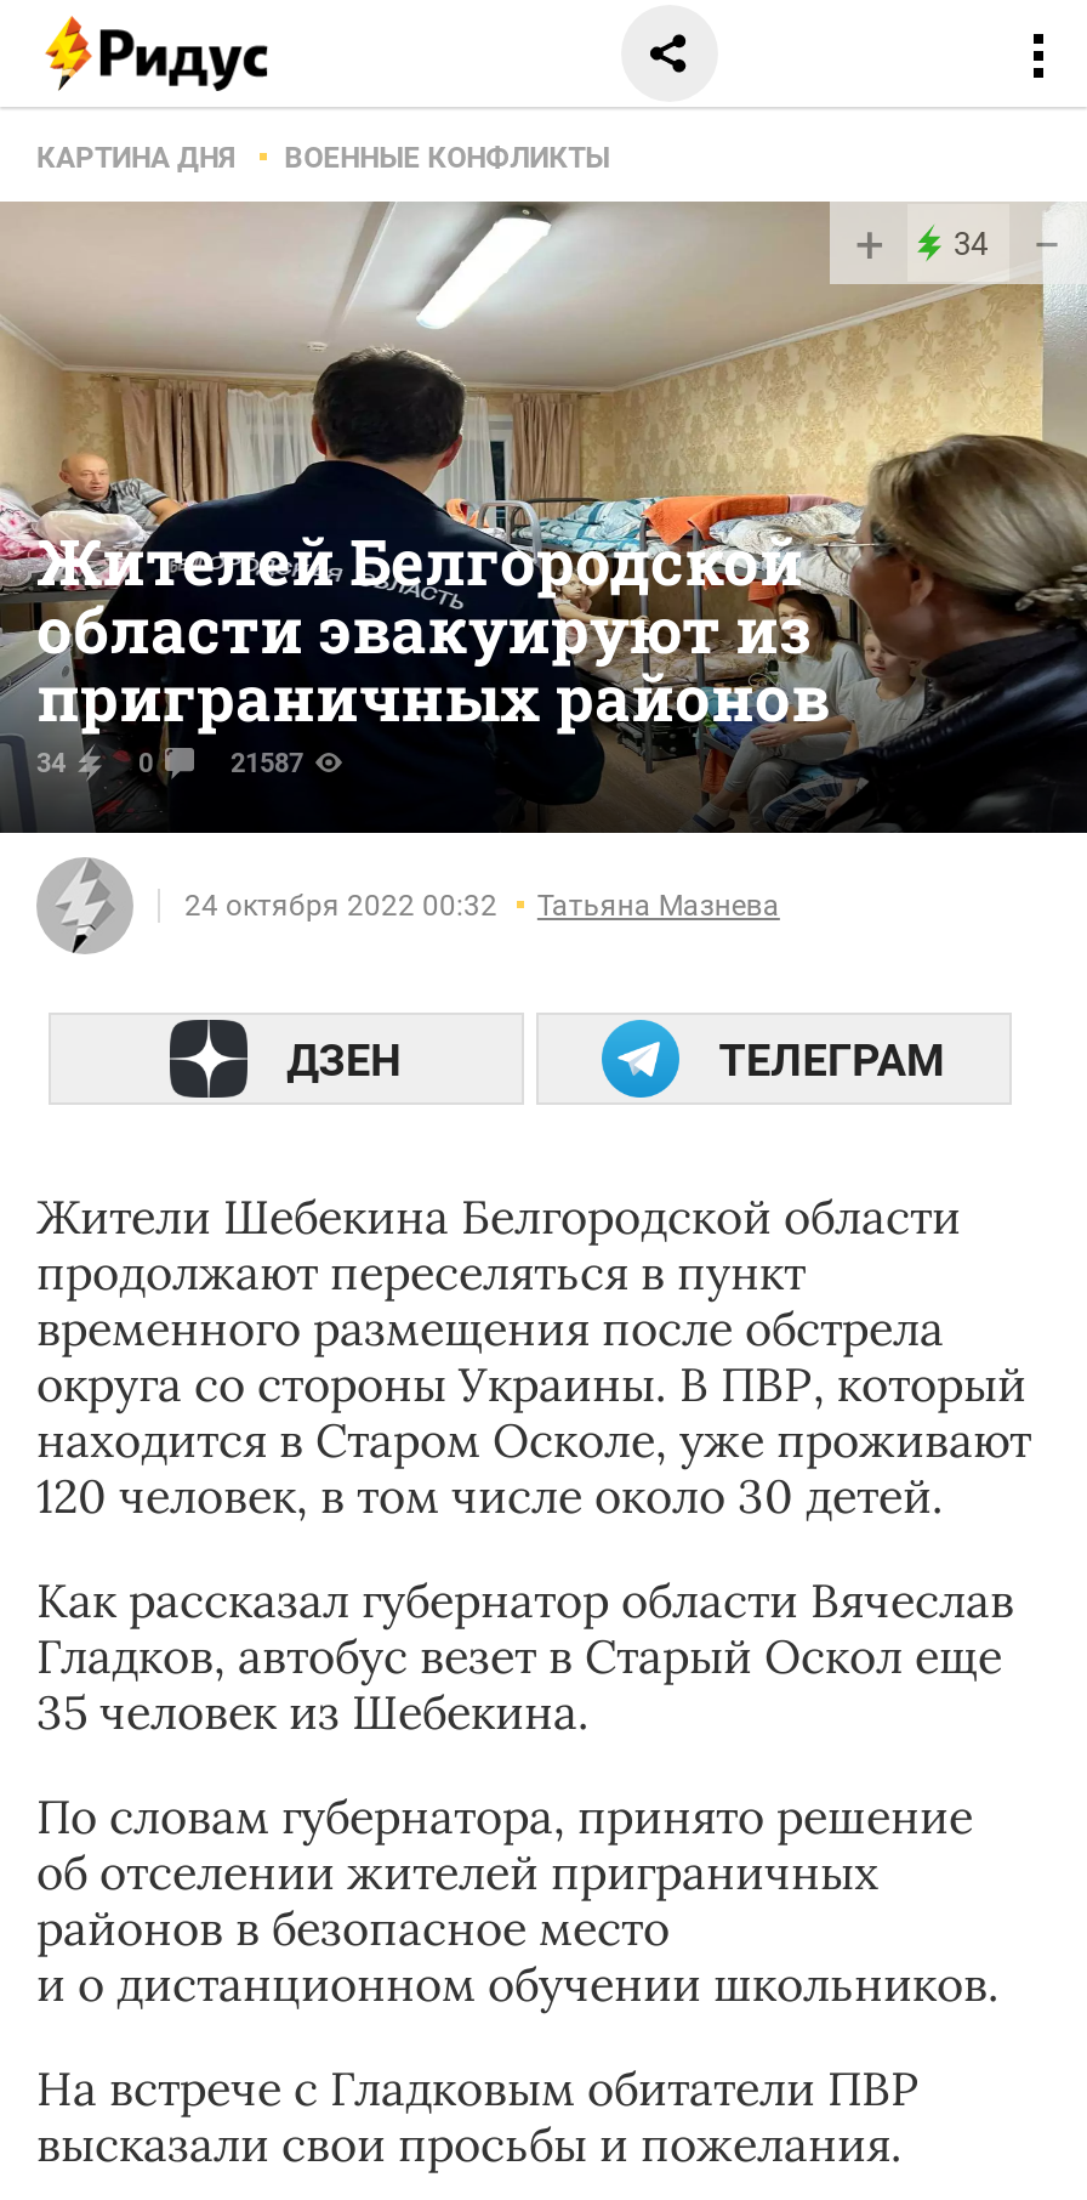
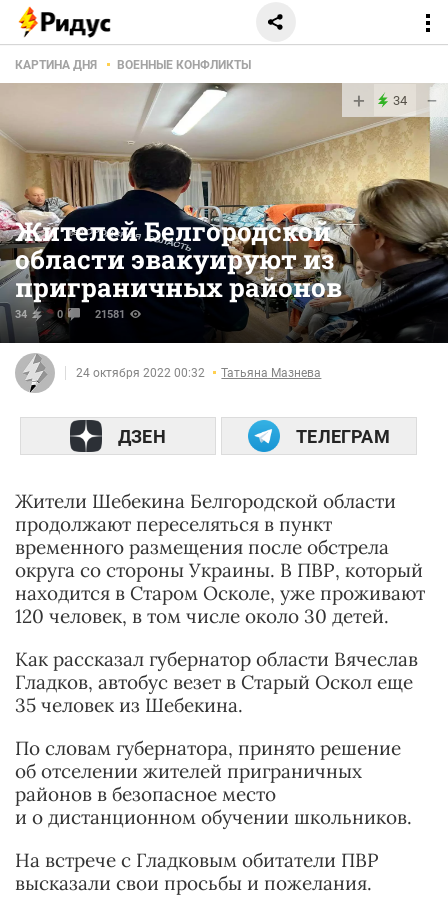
[231,748,303,779] 21587 -> [95,308,125,321] 21581

